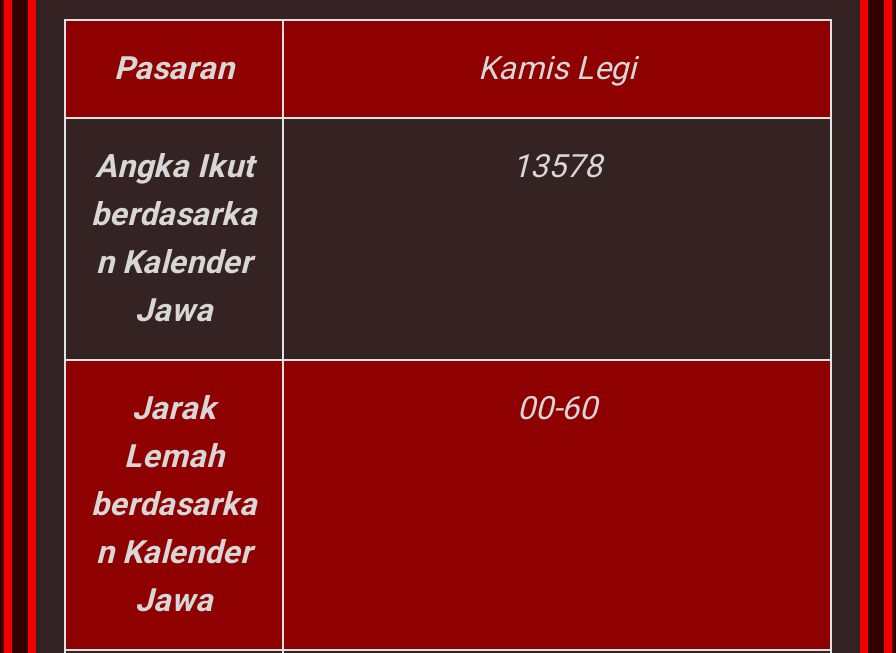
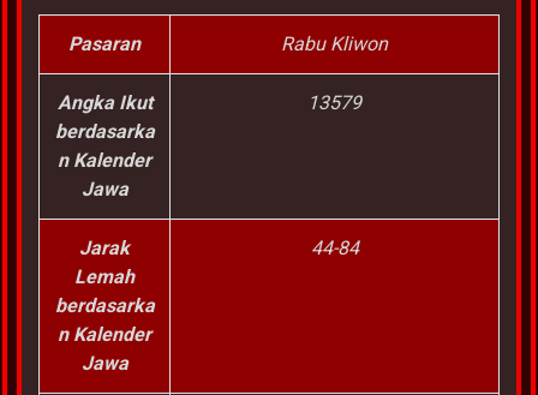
[478,49,636,87] Kamis Legi -> [281,32,388,55] Rabu Kliwon
[512,147,602,185] 13578 -> [307,91,361,114] 13579
[517,389,597,427] 00-60 -> [310,237,358,259] 44-84

